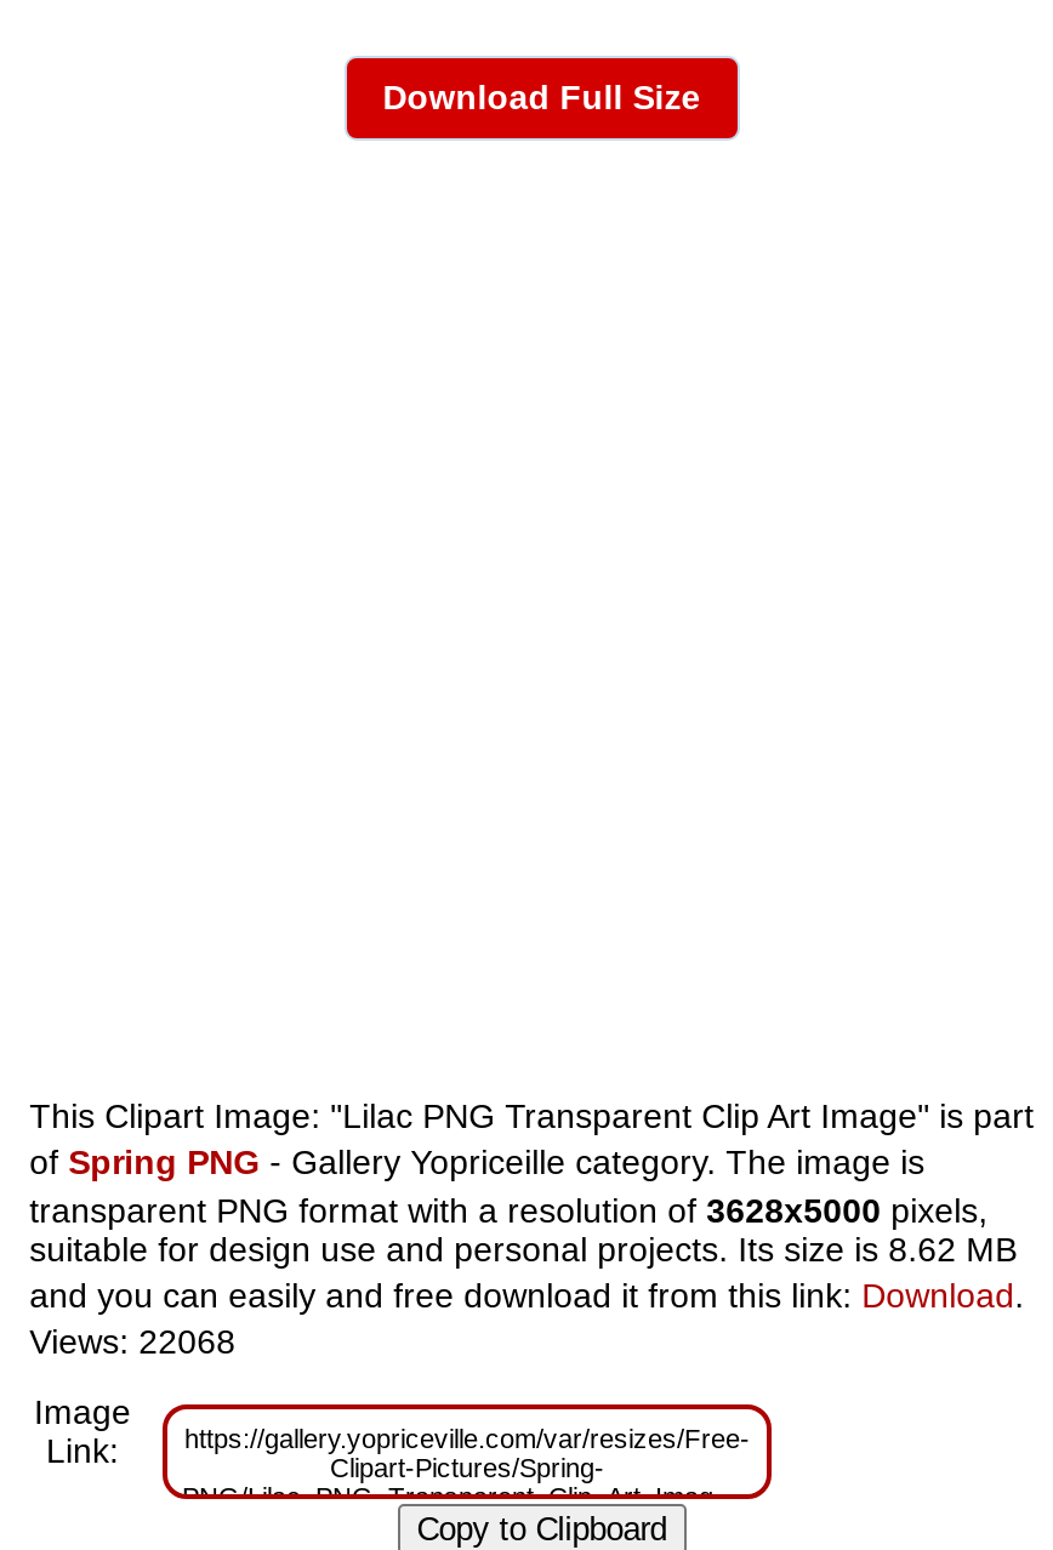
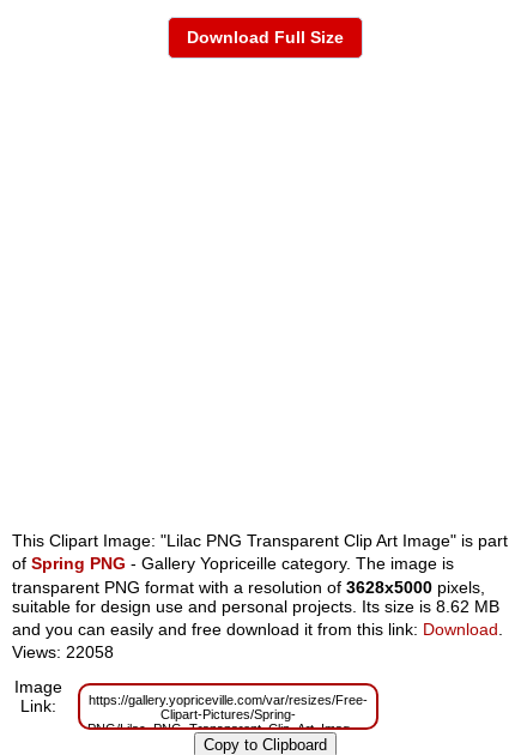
[29,1322,236,1360] Views: 22068 -> [12,642,114,661] Views: 22058

